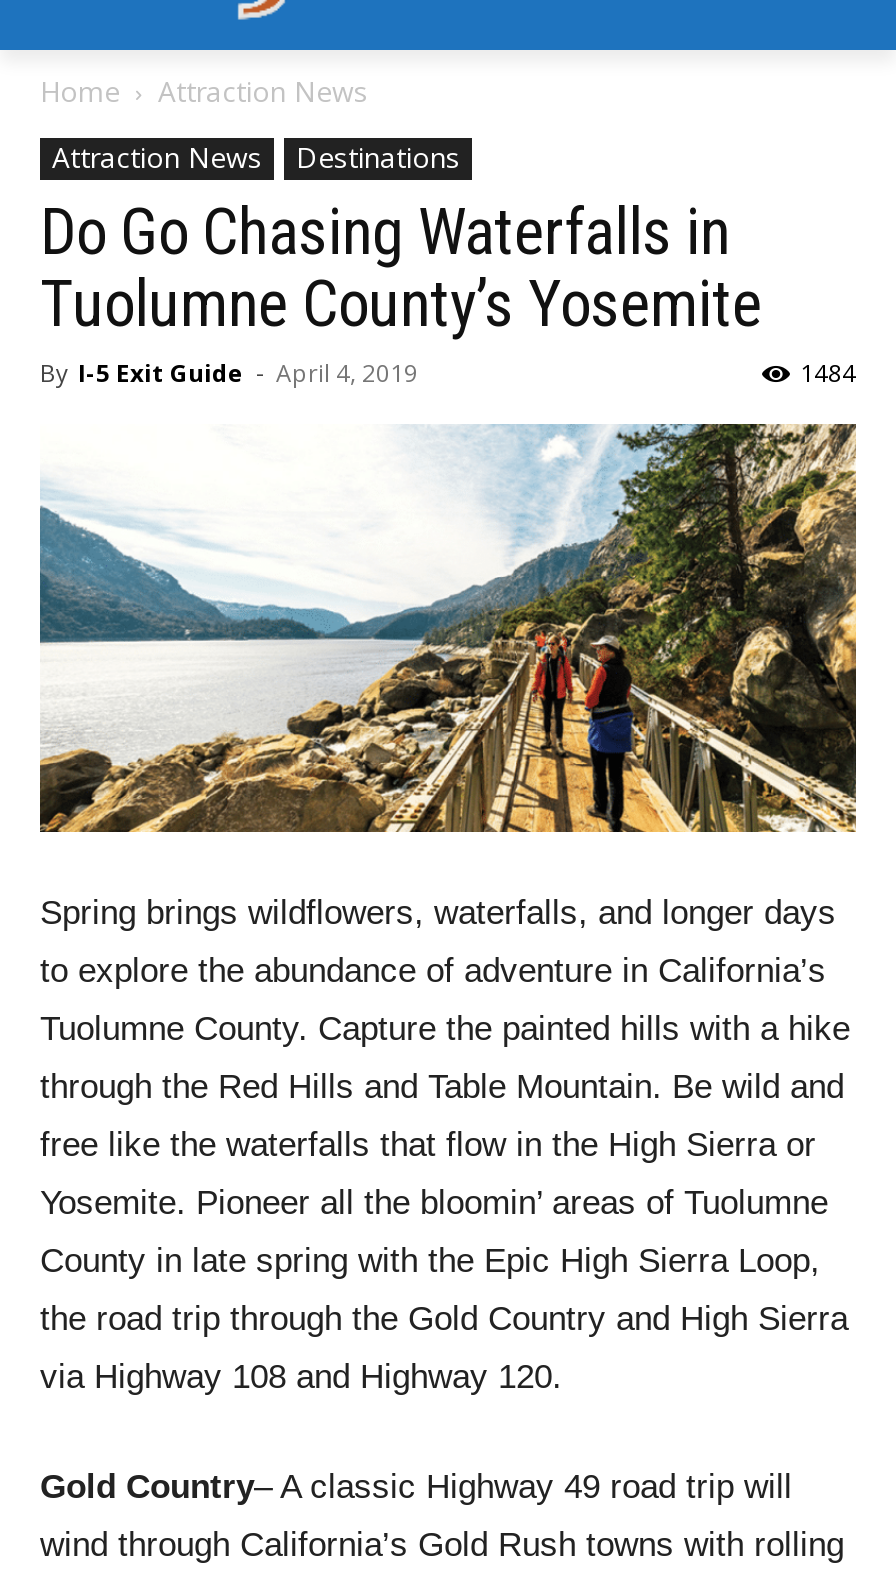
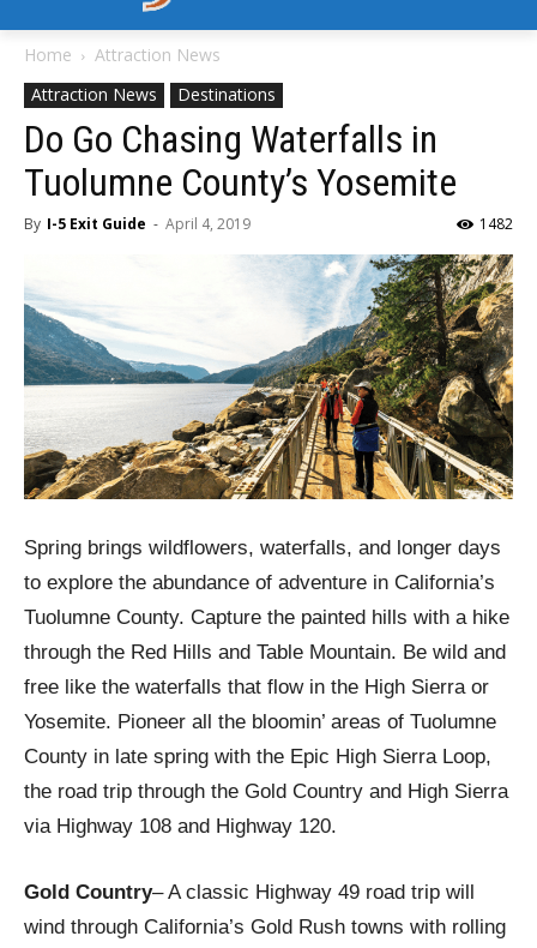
[800,356,856,390] 1484 -> [479,214,513,234] 1482

